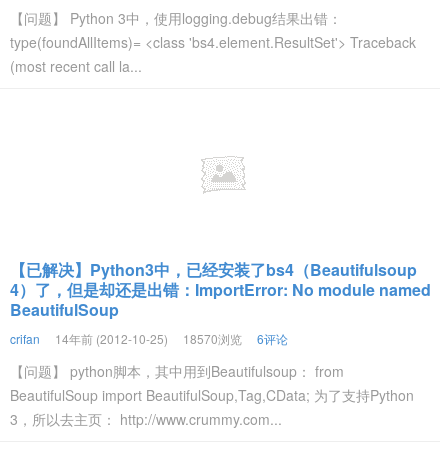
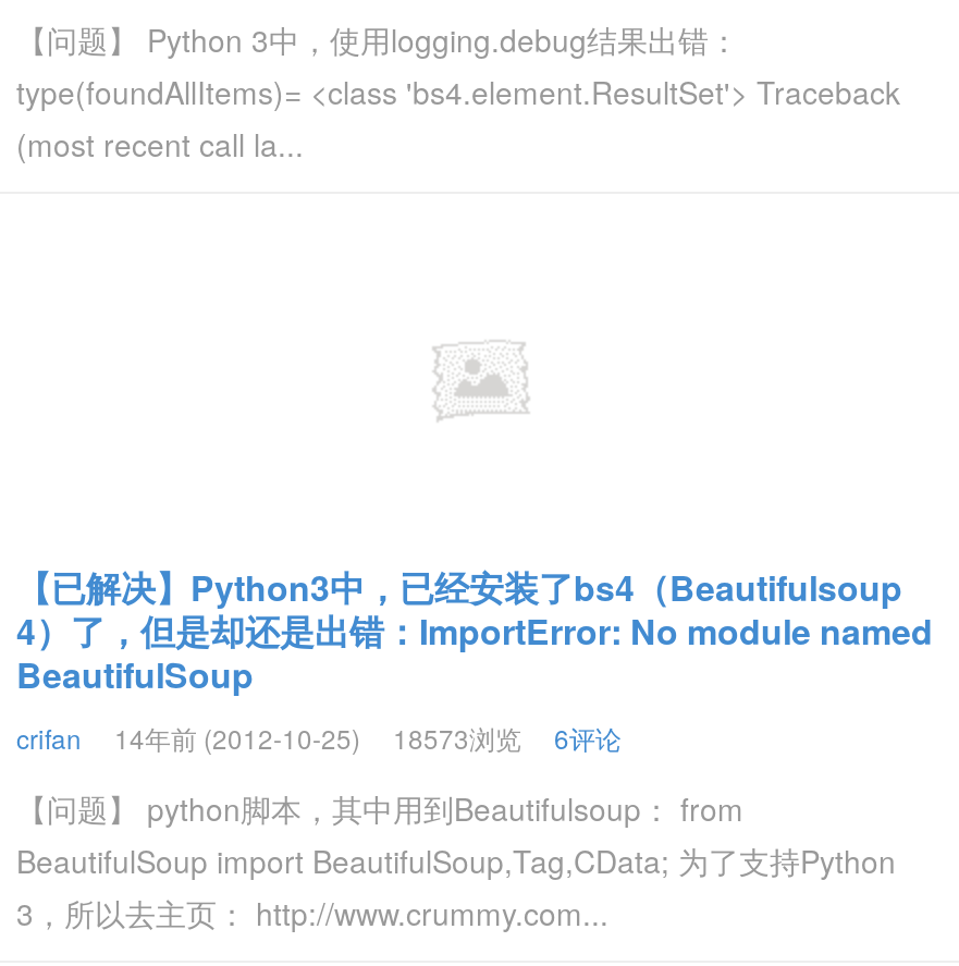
[10,330,288,347] crifan 14年前 (2012-10-25) 18570浏览 6评论 -> [16,719,622,756] crifan 14年前 (2012-10-25) 18573浏览 6评论

